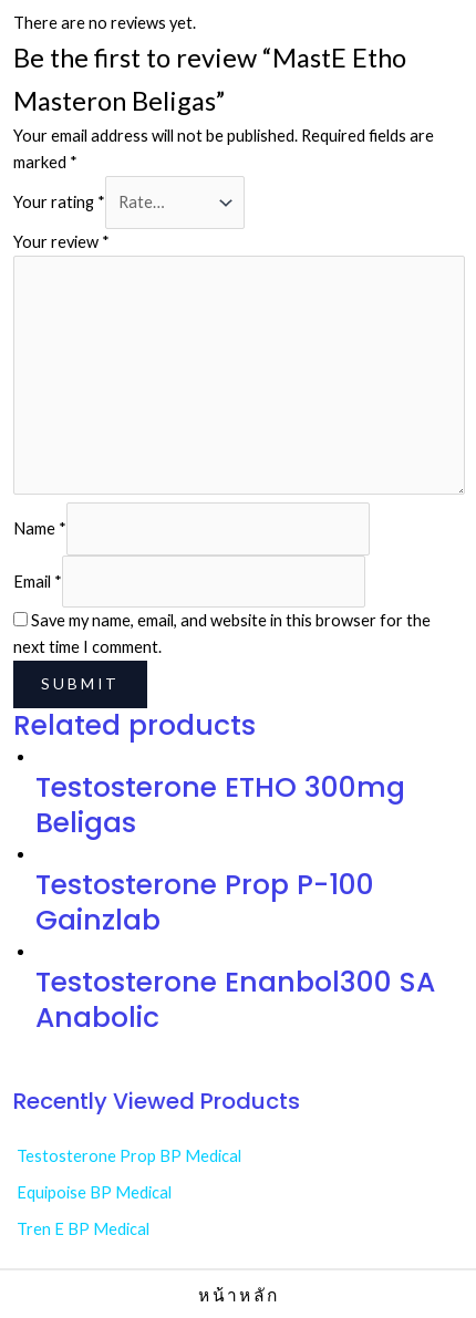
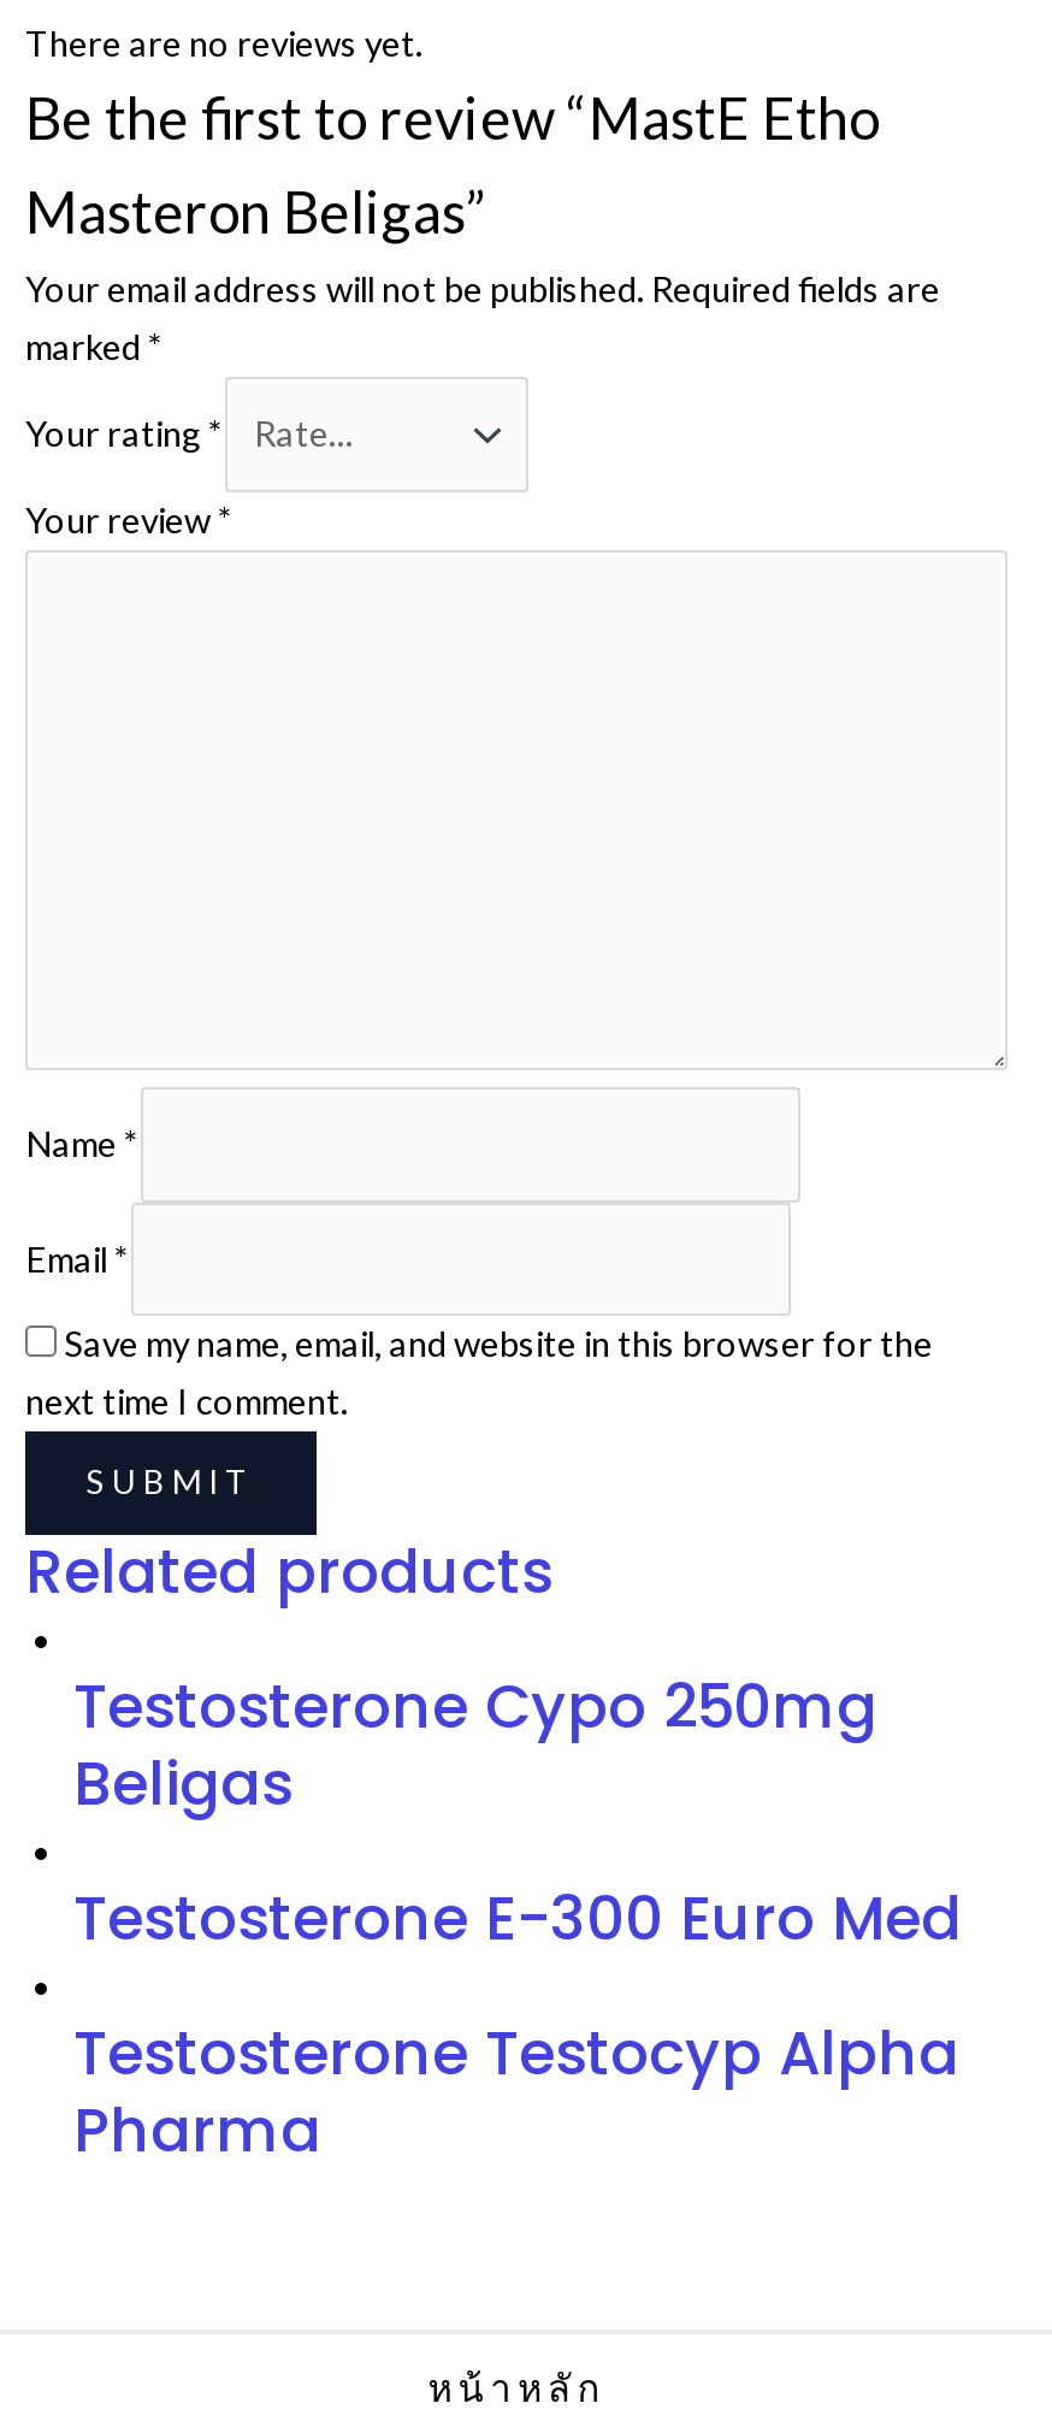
[35,769,405,807] Testosterone ETHO 300mg -> [73,1666,877,1750] Testosterone Cypo 250mg
[13,866,435,1238] Testosterone Prop P-100 | Gainzlab | Testosterone Enanbol300 SA | Anabolic | Recently Viewed Products | Testosterone Prop BP Medical | Equipoise BP Medical | Tren E BP Medical -> [73,1878,962,2174] Testosterone E-300 Euro Med | Testosterone Testocyp Alpha | Pharma

